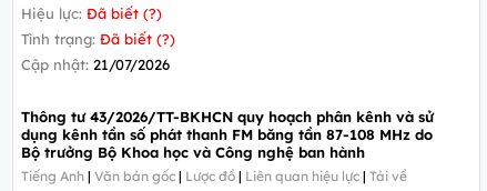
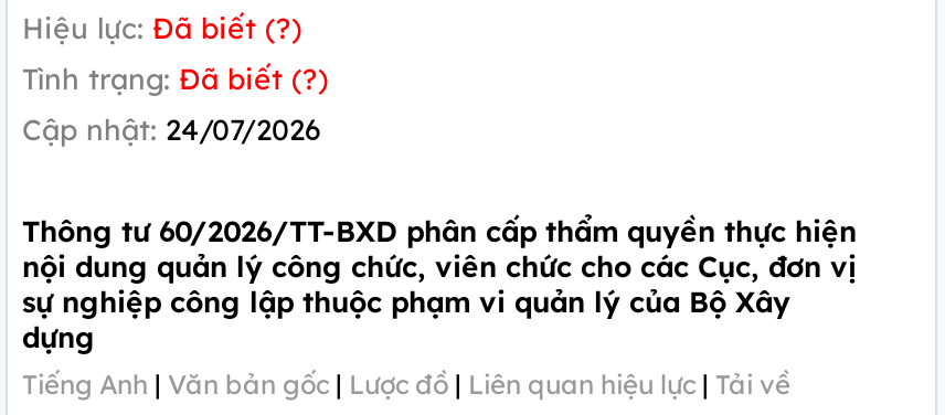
[21,56,169,74] Cập nhật: 21/07/2026 -> [22,111,320,146] Cập nhật: 24/07/2026
[21,107,433,160] Thông tư 43/2026/TT-BKHCN quy hoạch phân kênh và sử | dụng kênh tần số phát thanh FM băng tần 87-108 MHz do | Bộ trưởng Bộ Khoa học và Công nghệ ban hành -> [22,213,857,354] Thông tư 60/2026/TT-BXD phân cấp thẩm quyền thực hiện | nội dung quản lý công chức, viên chức cho các Cục, đơn vị | sự nghiệp công lập thuộc phạm vi quản lý của Bộ Xây | dựng

